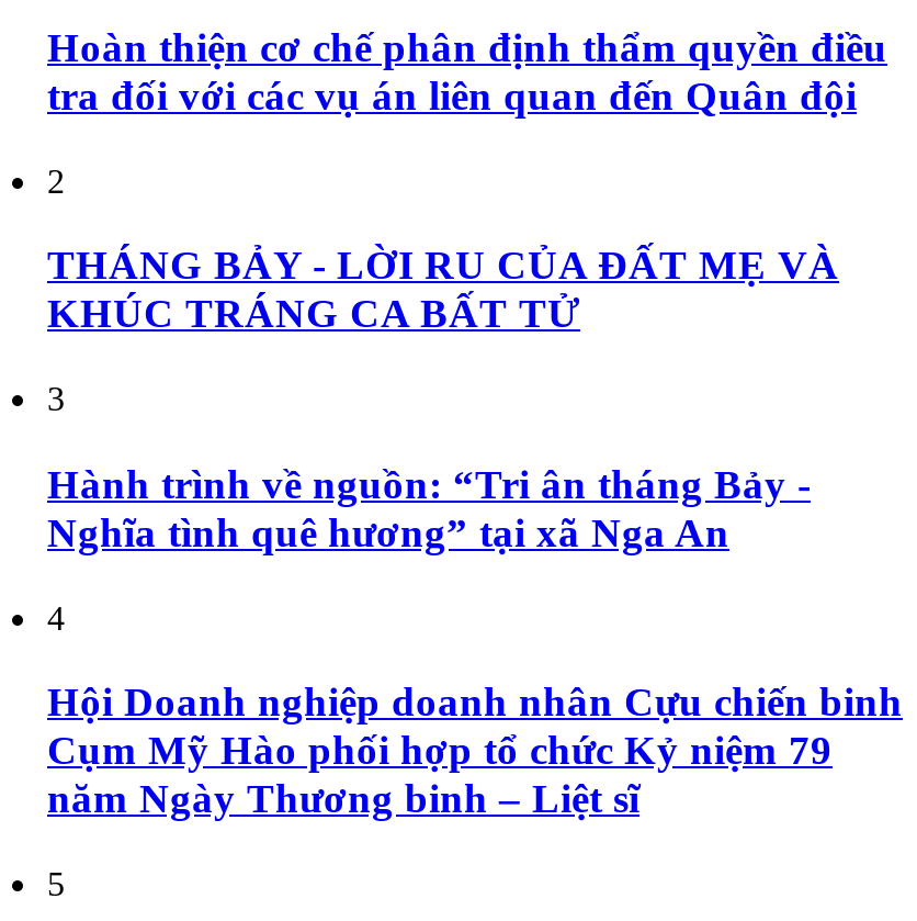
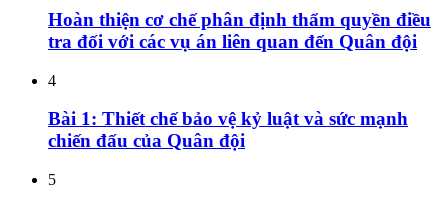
[47,162,839,555] 2 | THÁNG BẢY - LỜI RU CỦA ĐẤT MẸ VÀ | KHÚC TRÁNG CA BẤT TỬ | 3 | Hành trình về nguồn: “Tri ân tháng Bảy - | Nghĩa tình quê hương” tại xã Nga An -> none
[47,679,903,822] Hội Doanh nghiệp doanh nhân Cựu chiến binh | Cụm Mỹ Hào phối hợp tổ chức Kỷ niệm 79 | năm Ngày Thương binh – Liệt sĩ -> [48,108,408,151] Bài 1: Thiết chế bảo vệ kỷ luật và sức mạnh | chiến đấu của Quân đội

